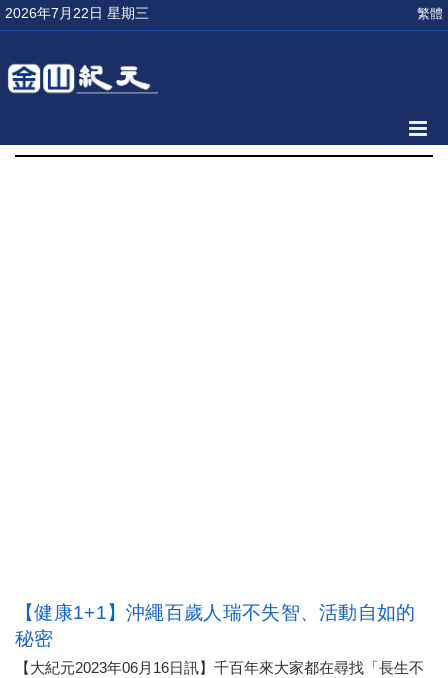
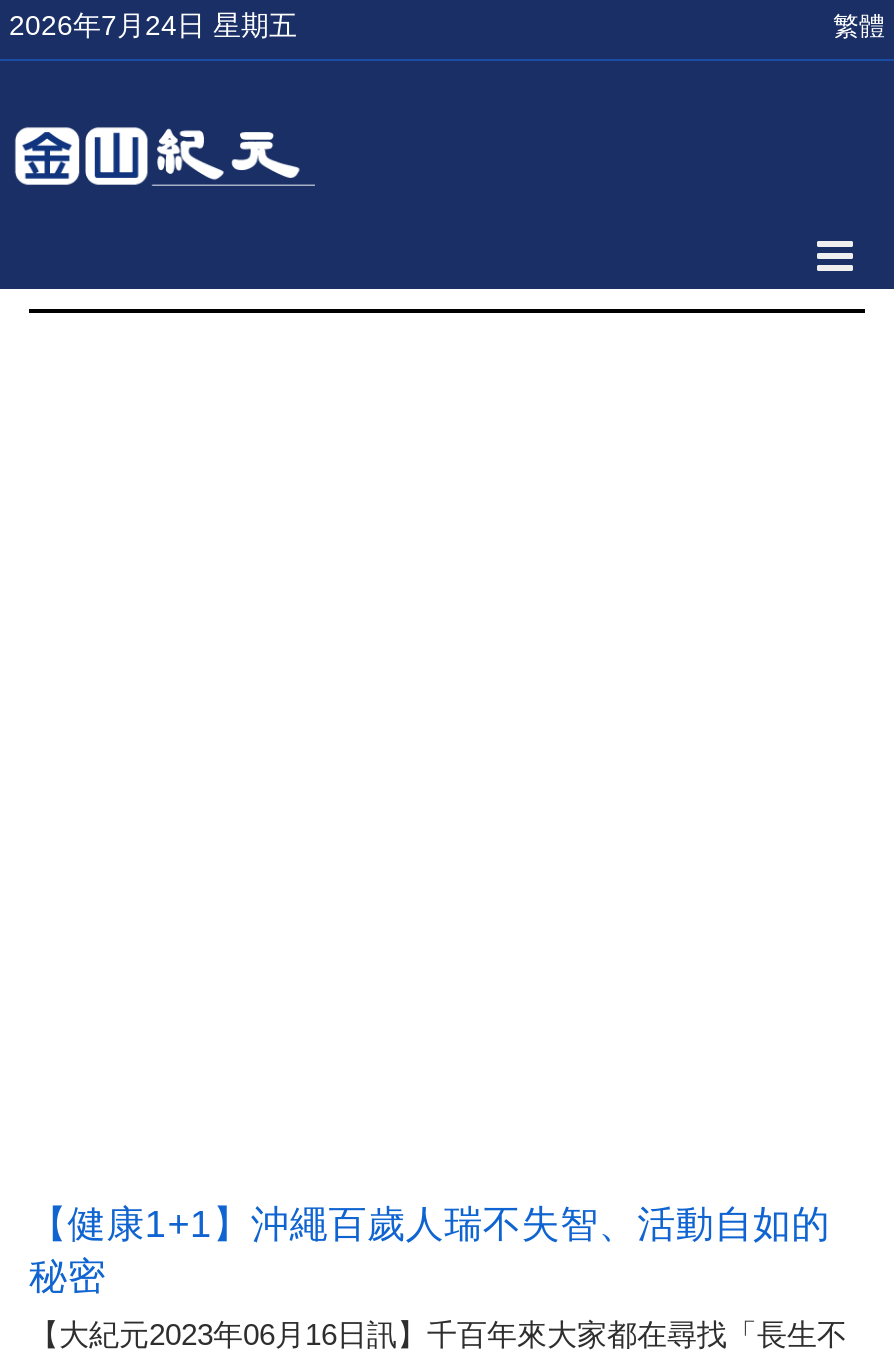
[5,5,149,21] 2026年7月22日 星期三 -> [9,9,297,41] 2026年7月24日 星期五

